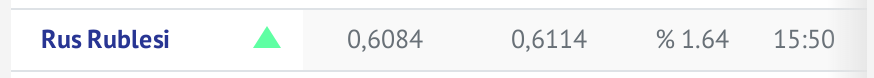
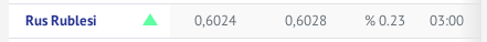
[347,22,423,56] 0,6084 -> [194,11,236,30] 0,6024
[511,22,587,56] 0,6114 -> [285,11,327,30] 0,6028
[655,22,729,56] % 1.64 -> [364,11,405,30] % 0.23
[773,22,835,56] 15:50 -> [430,11,464,30] 03:00

